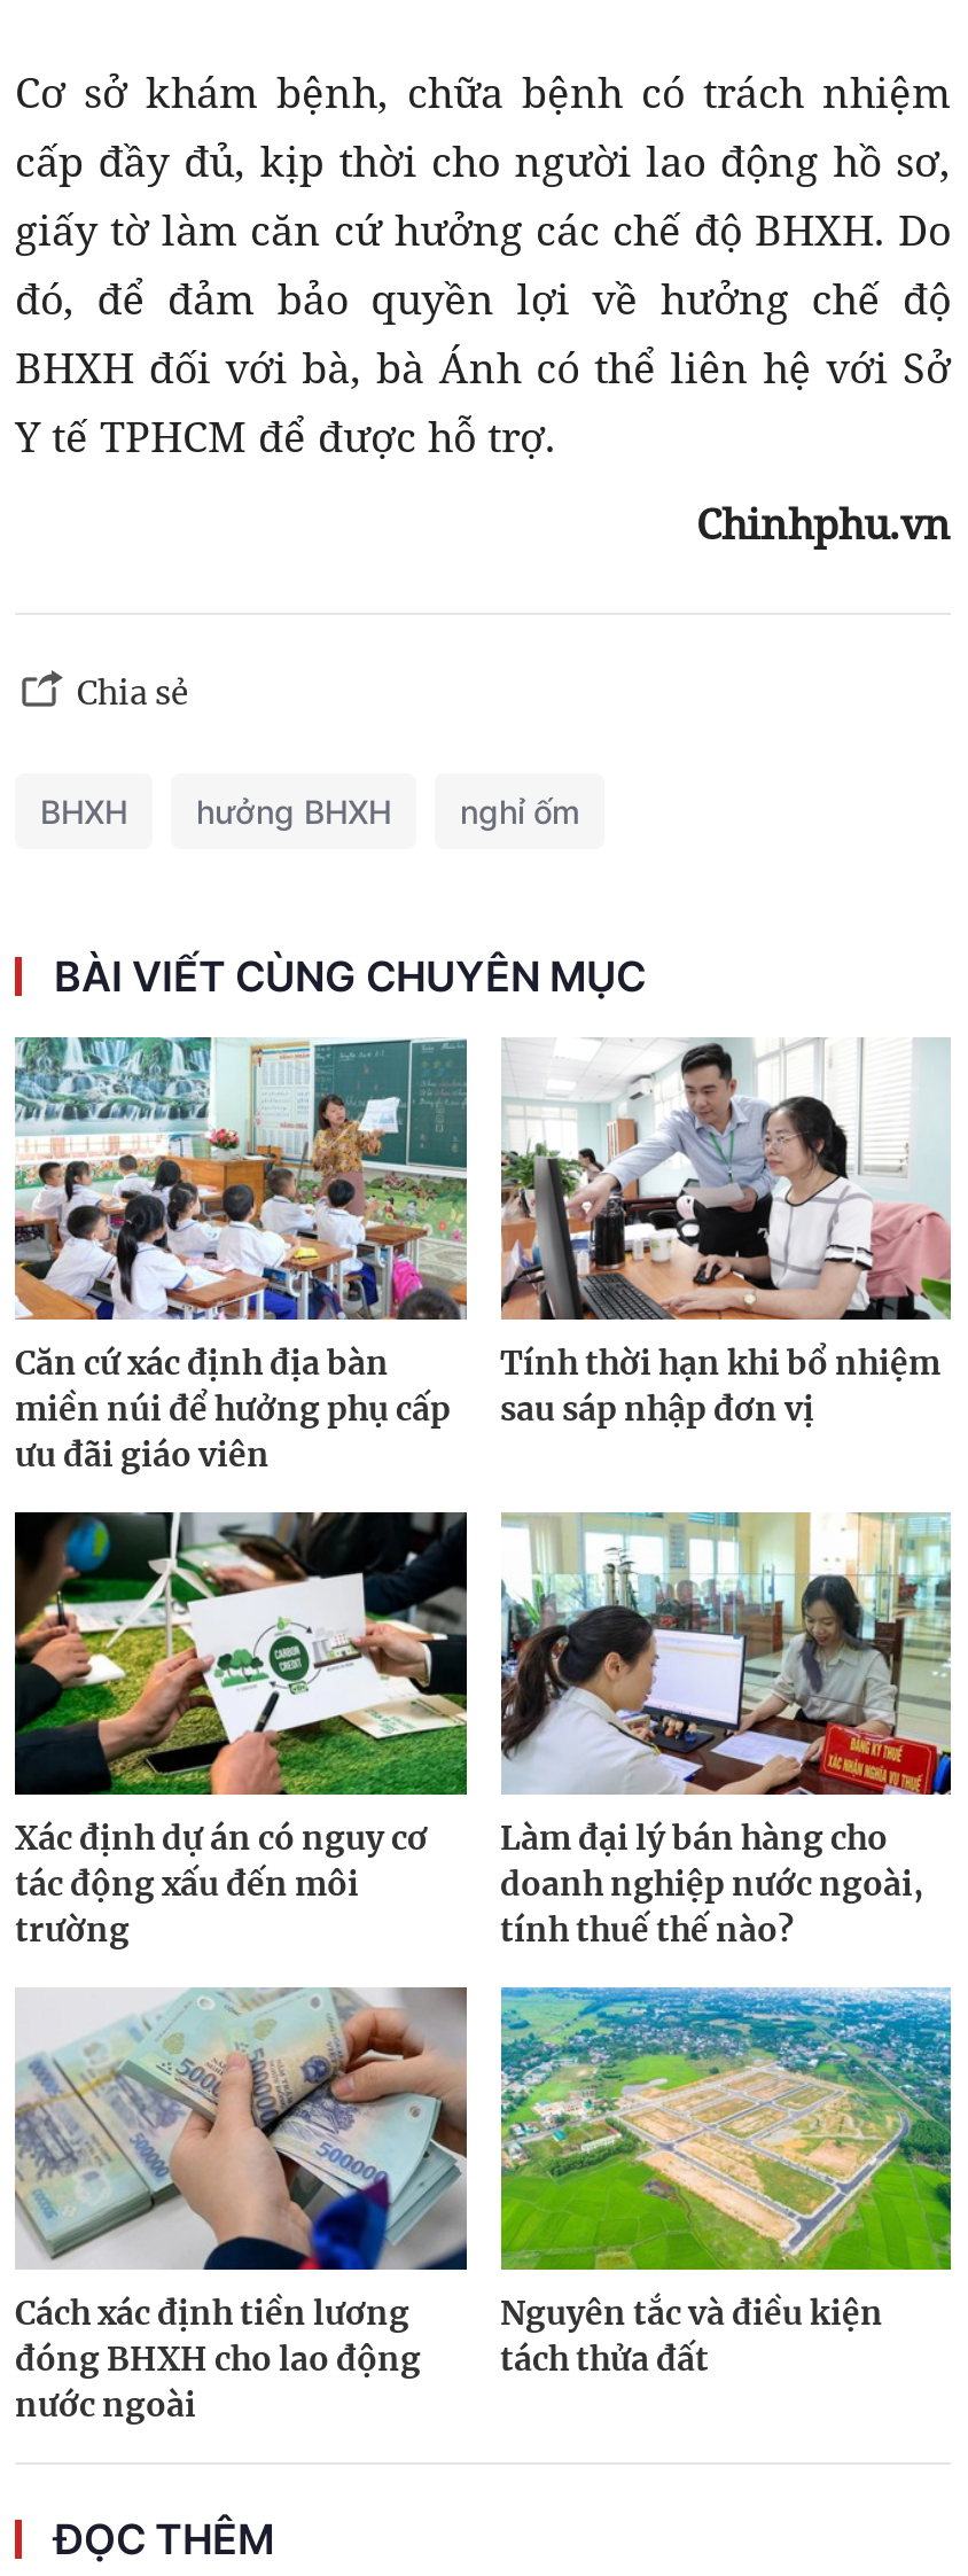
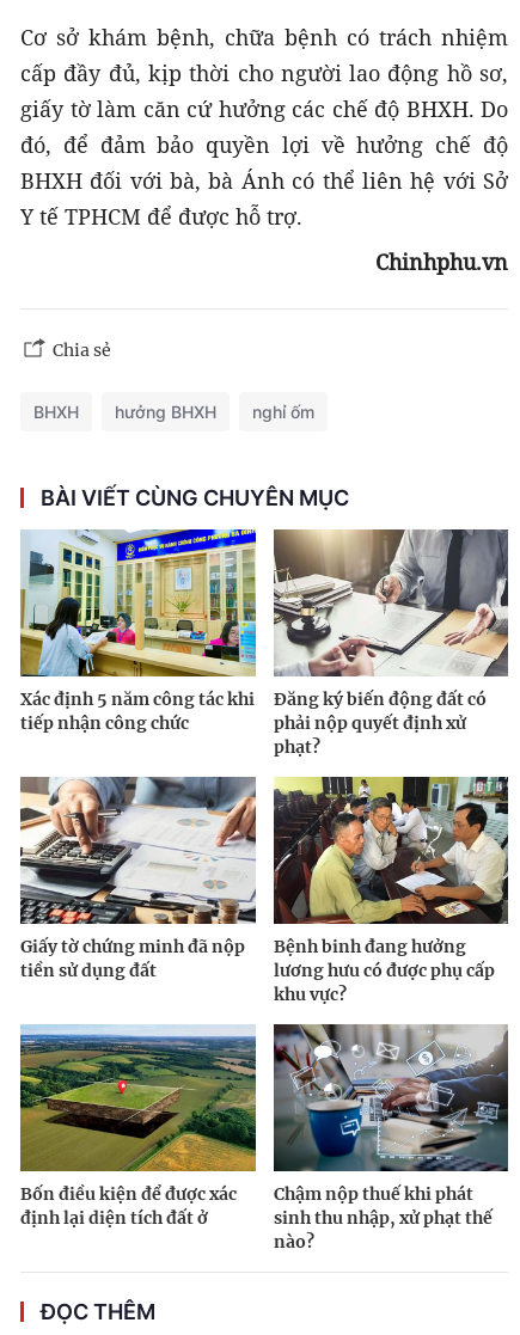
[13,1035,469,1476] [image] | Căn cứ xác định địa bàn | miền núi để hưởng phụ cấp | ưu đãi giáo viên -> [19,528,257,734] [image] | Xác định 5 năm công tác khi | tiếp nhận công chức
[499,1037,951,1430] [image] | Tính thời hạn khi bổ nhiệm | sau sáp nhập đơn vị -> [273,528,509,758] [image] | Đăng ký biến động đất có | phải nộp quyết định xử | phạt?
[13,1510,469,1951] [image] | Xác định dự án có nguy cơ | tác động xấu đến môi | trường -> [19,776,257,981] [image] | Giấy tờ chứng minh đã nộp | tiền sử dụng đất
[499,1510,951,1951] [image] | Làm đại lý bán hàng cho | doanh nghiệp nước ngoài, | tính thuế thế nào? -> [273,776,509,1005] [image] | Bệnh binh đang hưởng | lương hưu có được phụ cấp | khu vực?
[13,1985,469,2425] [image] | Cách xác định tiền lương | đóng BHXH cho lao động | nước ngoài -> [19,1024,257,1229] [image] | Bốn điều kiện để được xác | định lại diện tích đất ở
[499,1985,953,2380] [image] | Nguyên tắc và điều kiện | tách thửa đất -> [273,1023,509,1252] [image] | Chậm nộp thuế khi phát | sinh thu nhập, xử phạt thế | nào?

